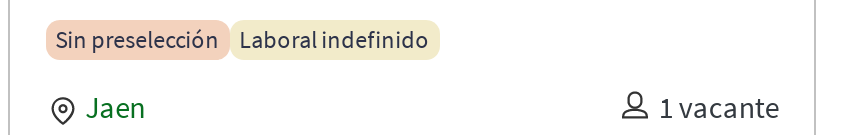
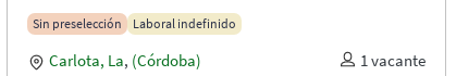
[85,87,145,125] Jaen -> [49,50,201,71] Carlota, La, (Córdoba)

